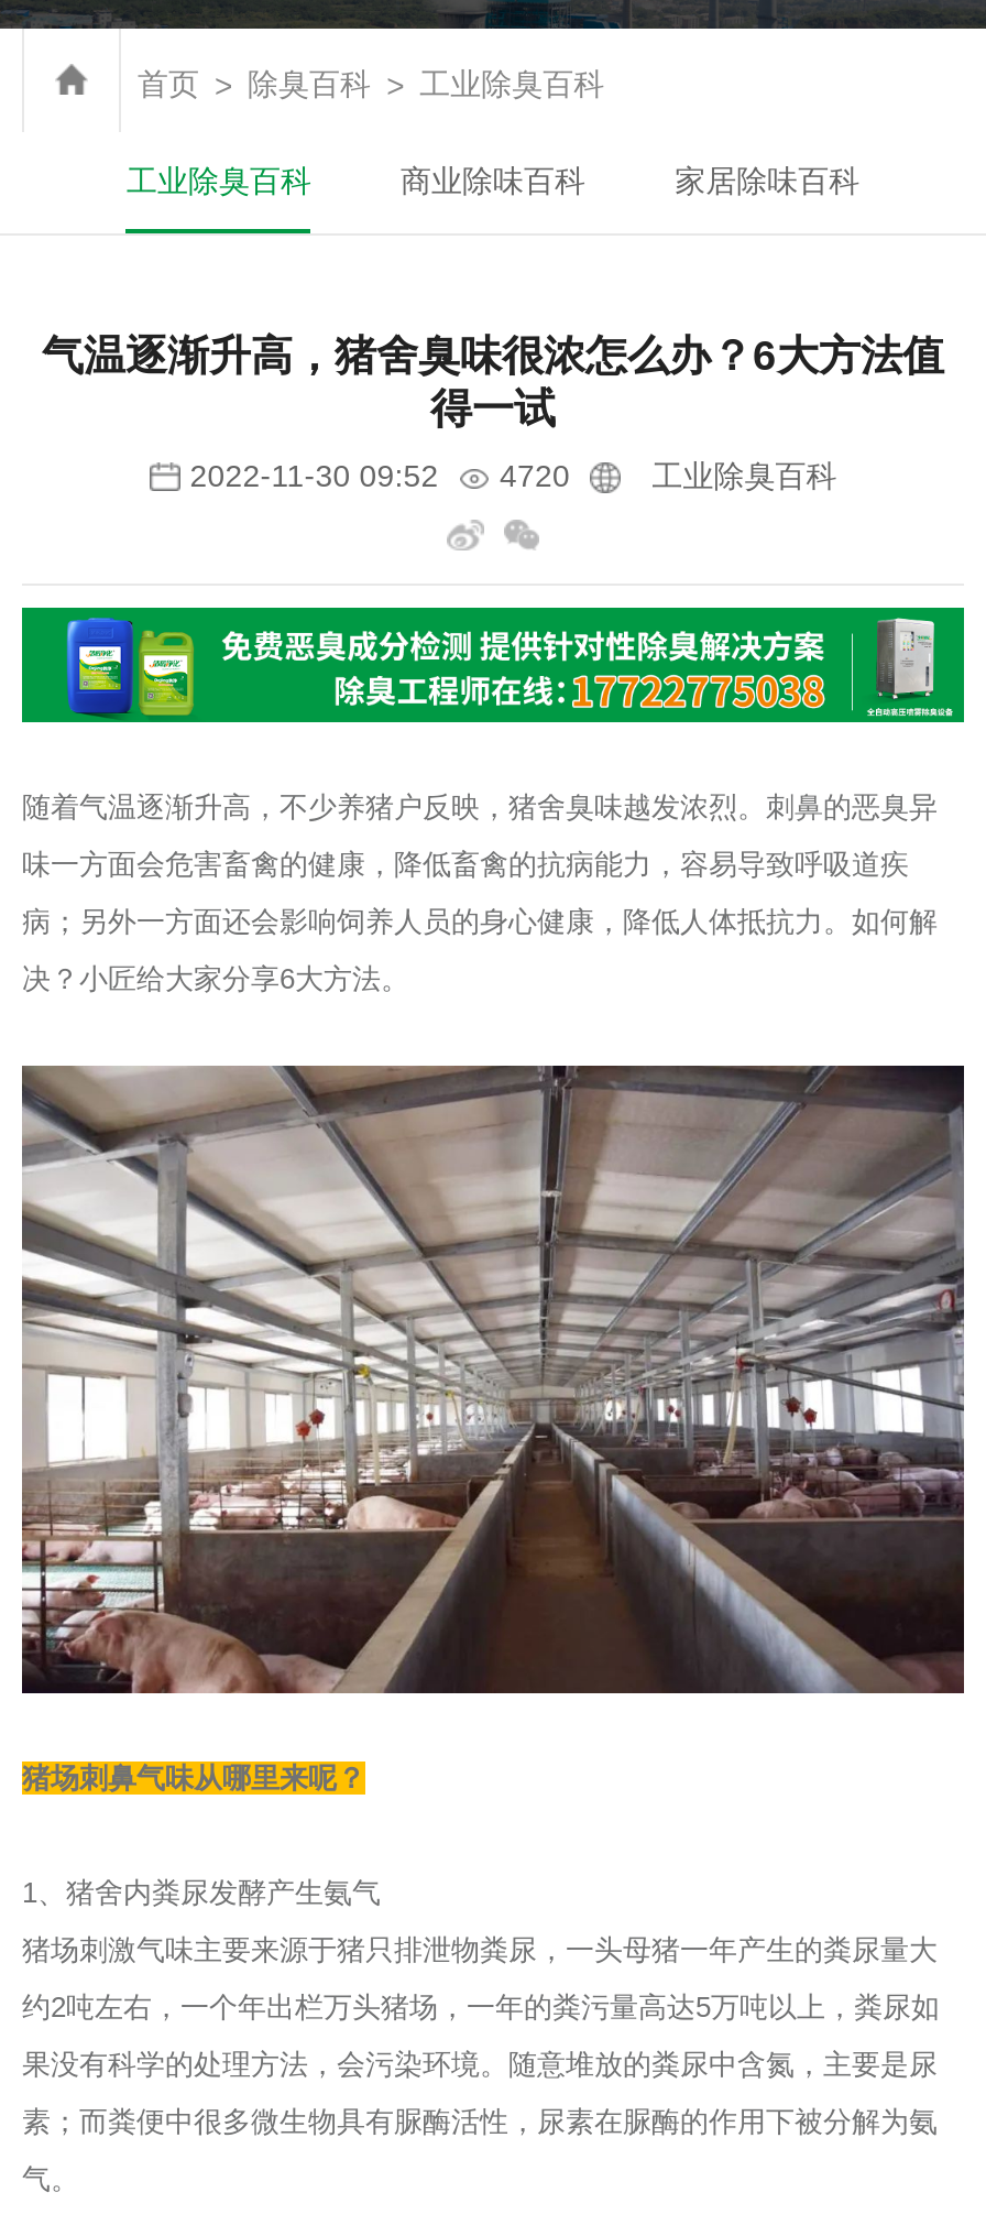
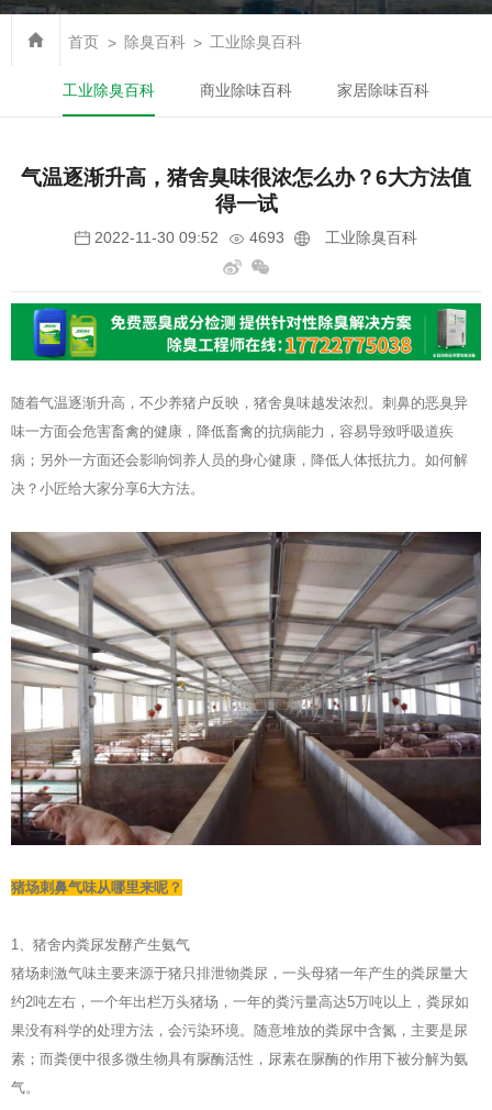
[190,460,570,493] 2022-11-30 09:52 4720 -> [95,230,284,246] 2022-11-30 09:52 4693

